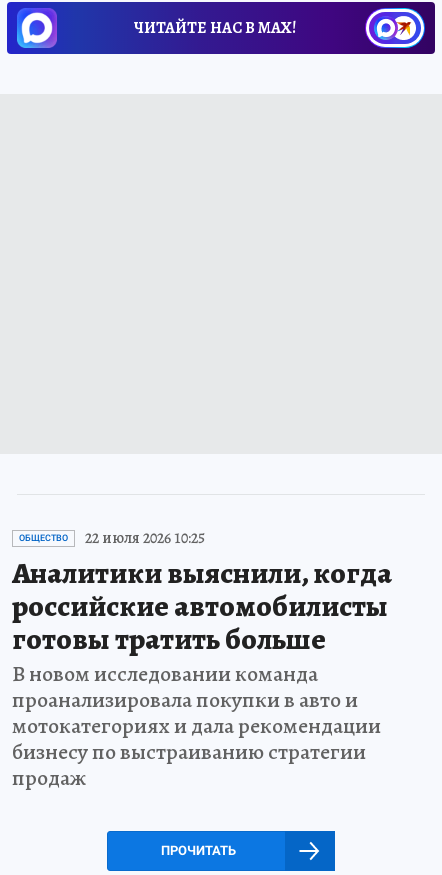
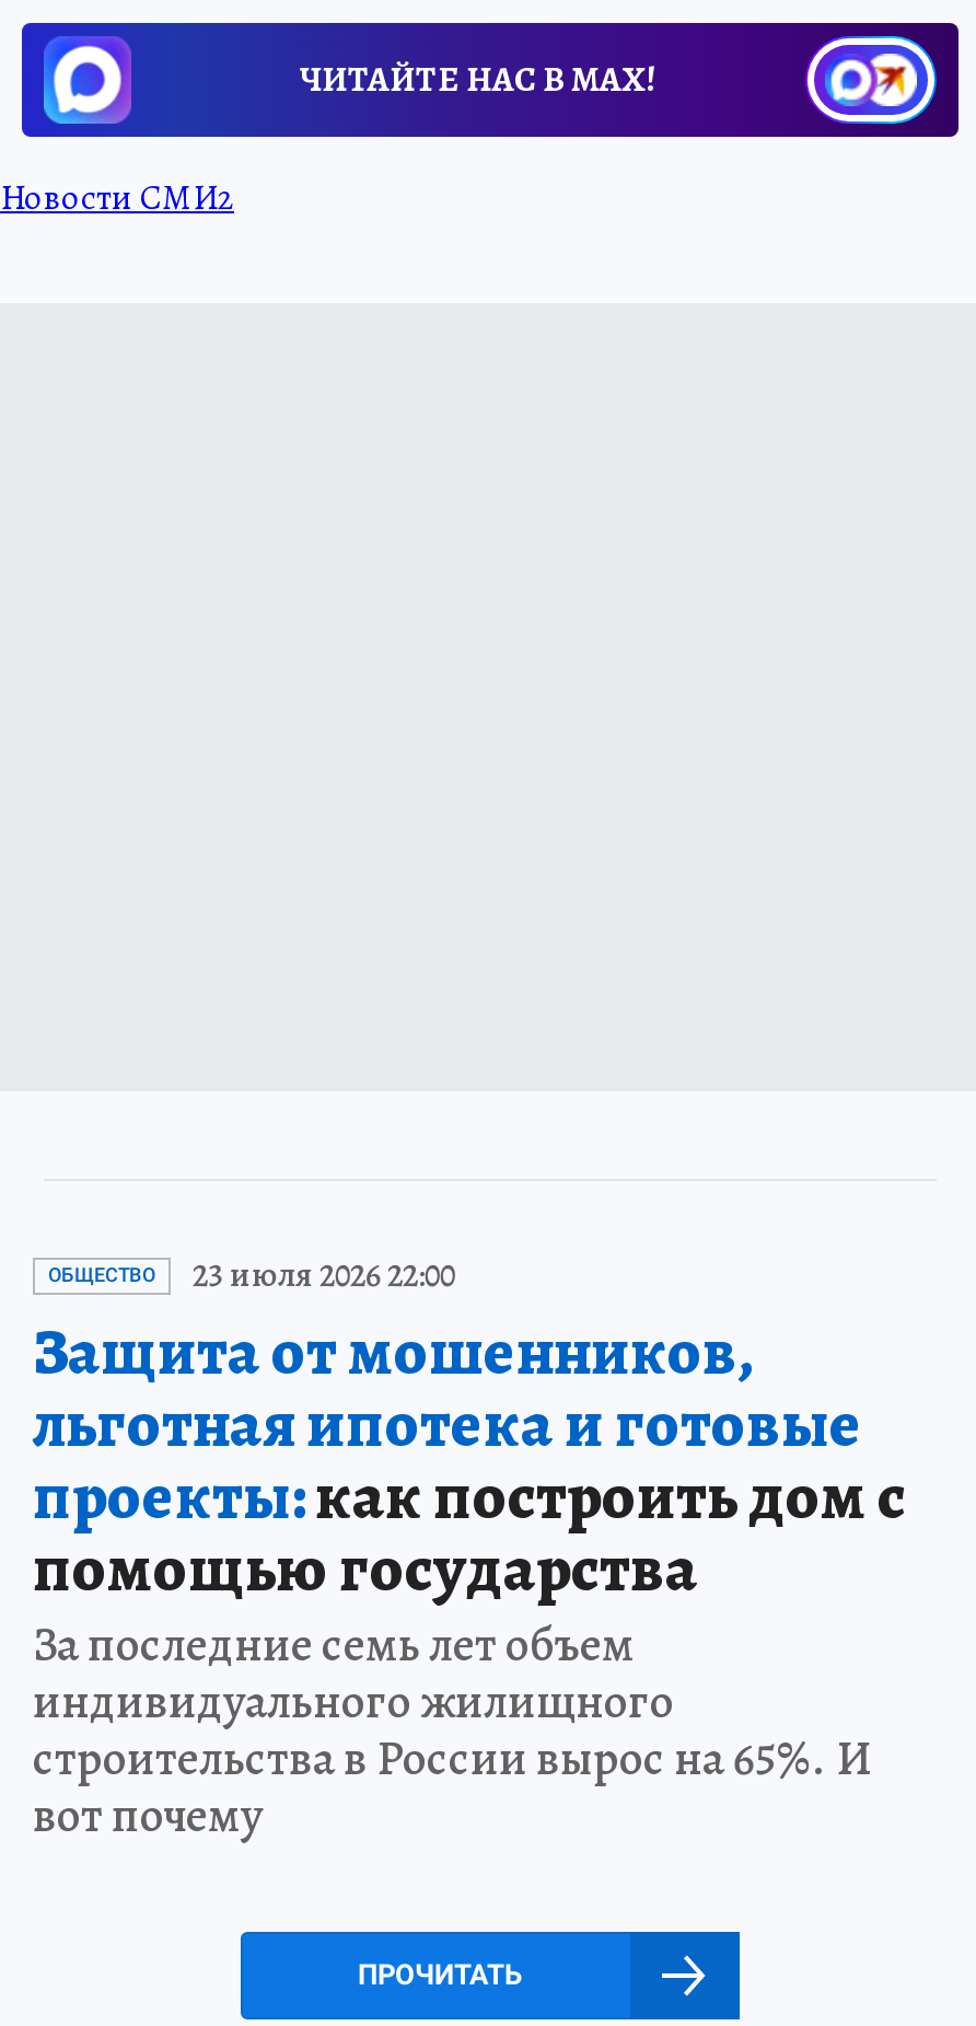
none -> [0,174,234,222] Новости СМИ2
[12,527,392,793] 22 июля 2026 10:25 | Аналитики выяснили, когда | российские автомобилисты | готовы тратить больше | В новом исследовании команда | проанализировала покупки в авто и | мотокатегориях и дала рекомендации | бизнесу по выстраиванию стратегии | продаж -> [33,1251,906,1849] 23 июля 2026 22:00 | Защита от мошенников, | льготная ипотека и готовые | проекты:как построить дом с | помощью государства | За последние семь лет объем | индивидуального жилищного | строительства в России вырос на 65%. И | вот почему

